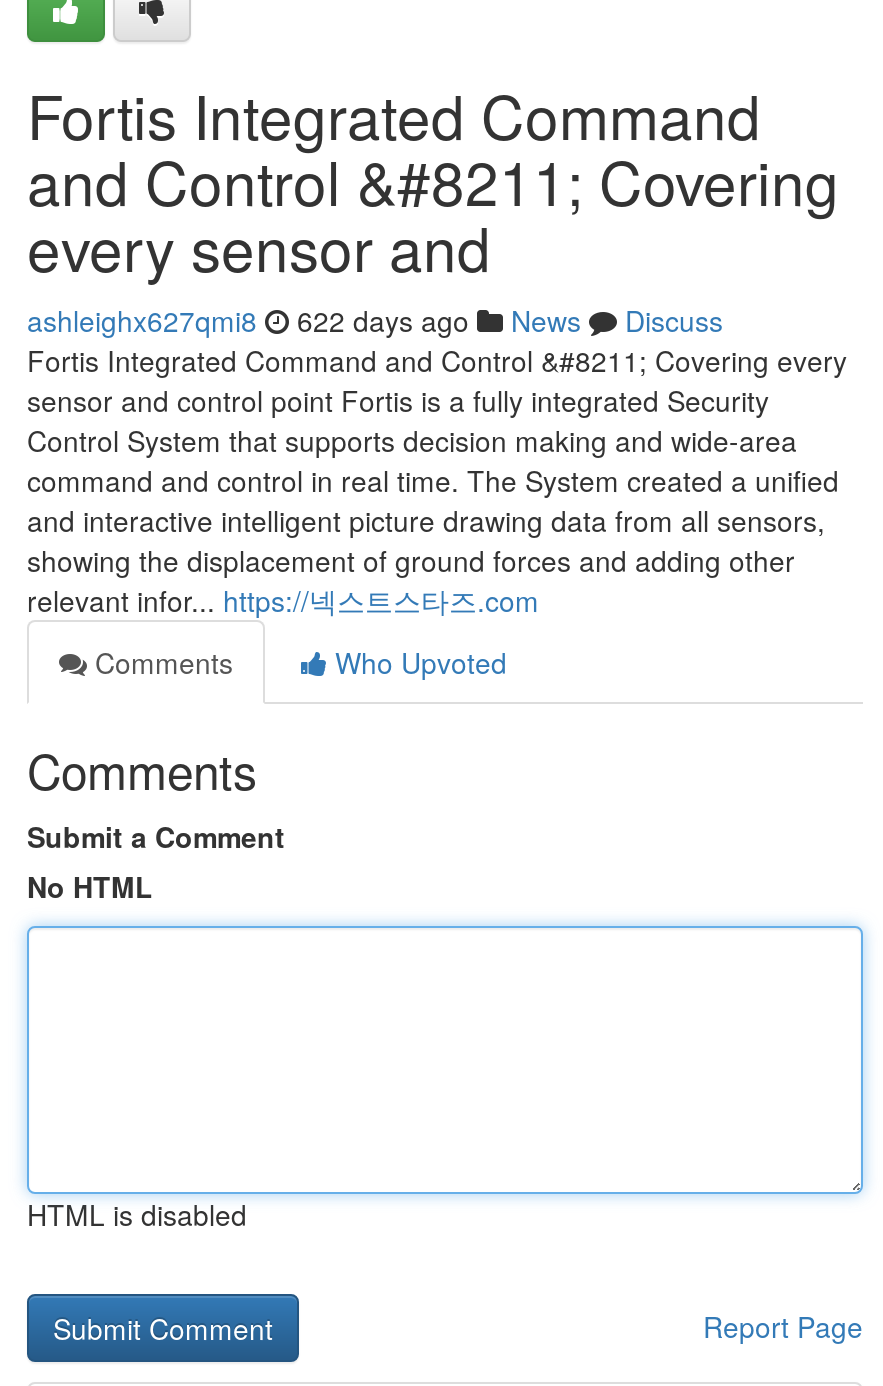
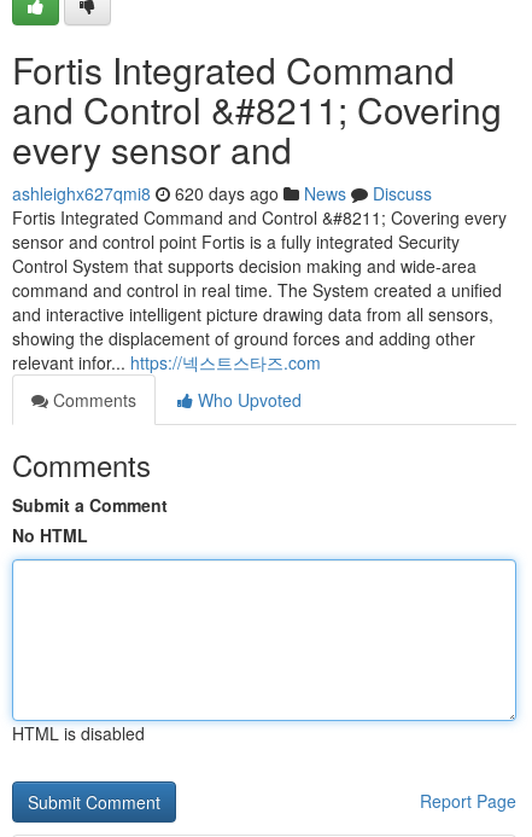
[27,300,723,340] ashleighx627qmi8 622 days ago News Discuss -> [12,181,432,205] ashleighx627qmi8 620 days ago News Discuss

